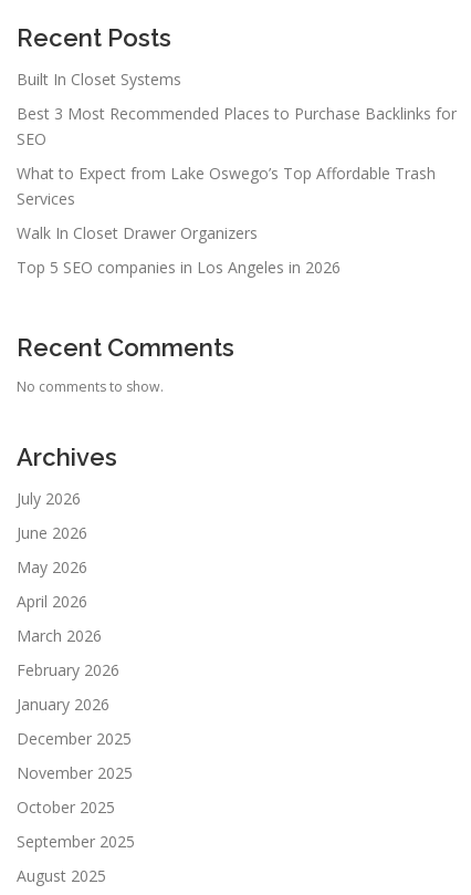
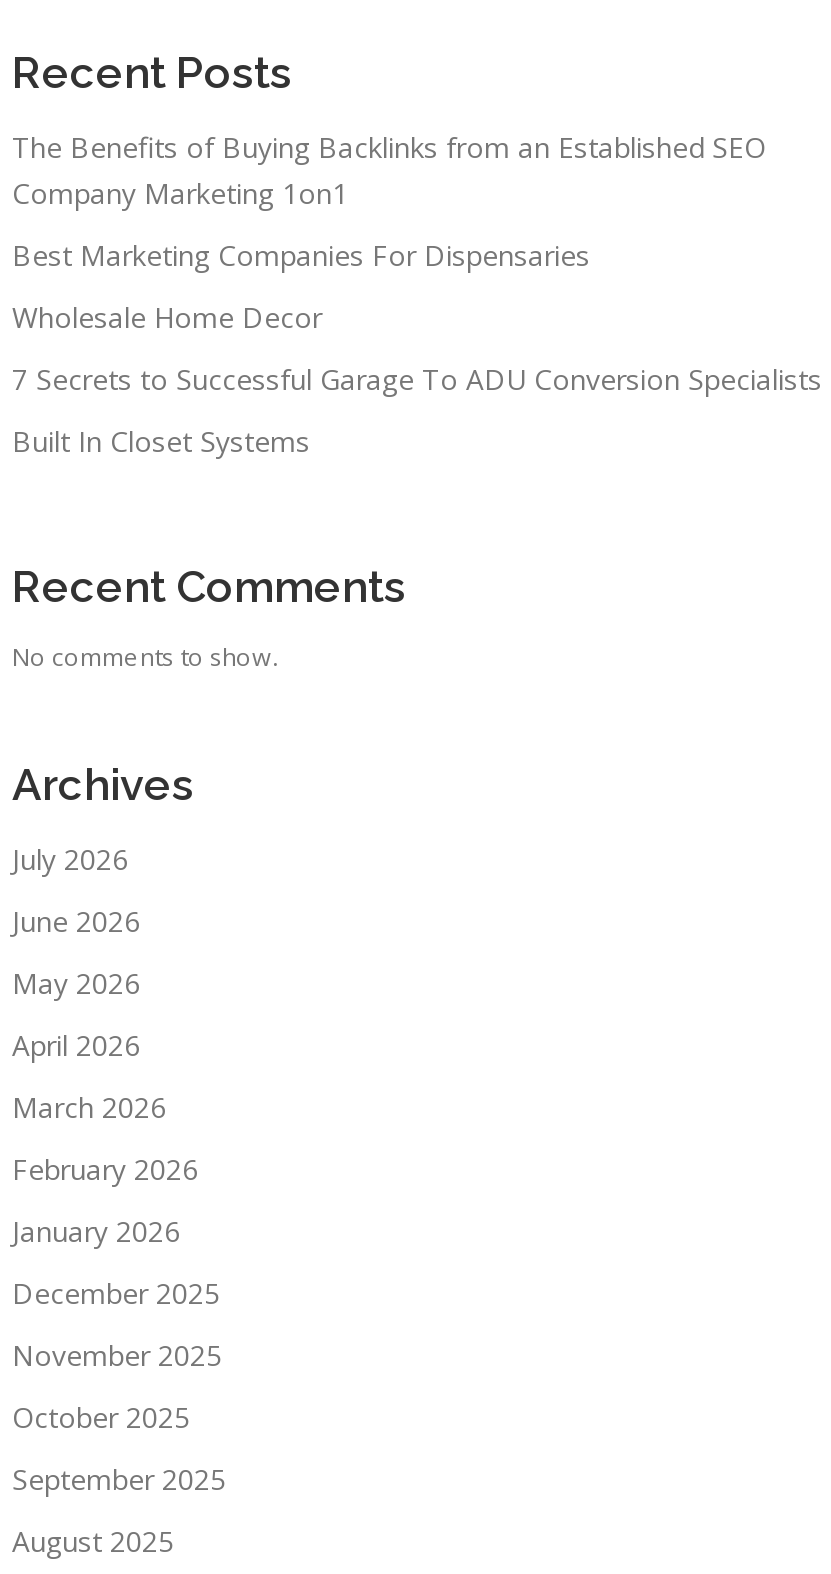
none -> [12,128,822,398] The Benefits of Buying Backlinks from an Established SEO | Company Marketing 1on1 | Best Marketing Companies For Dispensaries | Wholesale Home Decor | 7 Secrets to Successful Garage To ADU Conversion Specialists
moved [17,68,181,89] -> [12,422,310,460]: Built In Closet Systems
[17,103,457,278] Best 3 Most Recommended Places to Purchase Backlinks for | SEO | What to Expect from Lake Oswego’s Top Affordable Trash | Services | Walk In Closet Drawer Organizers | Top 5 SEO companies in Los Angeles in 2026 -> none

